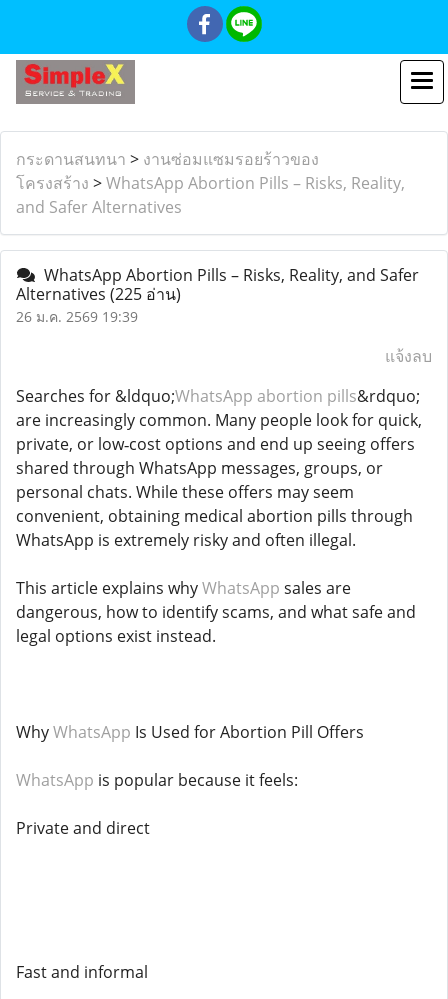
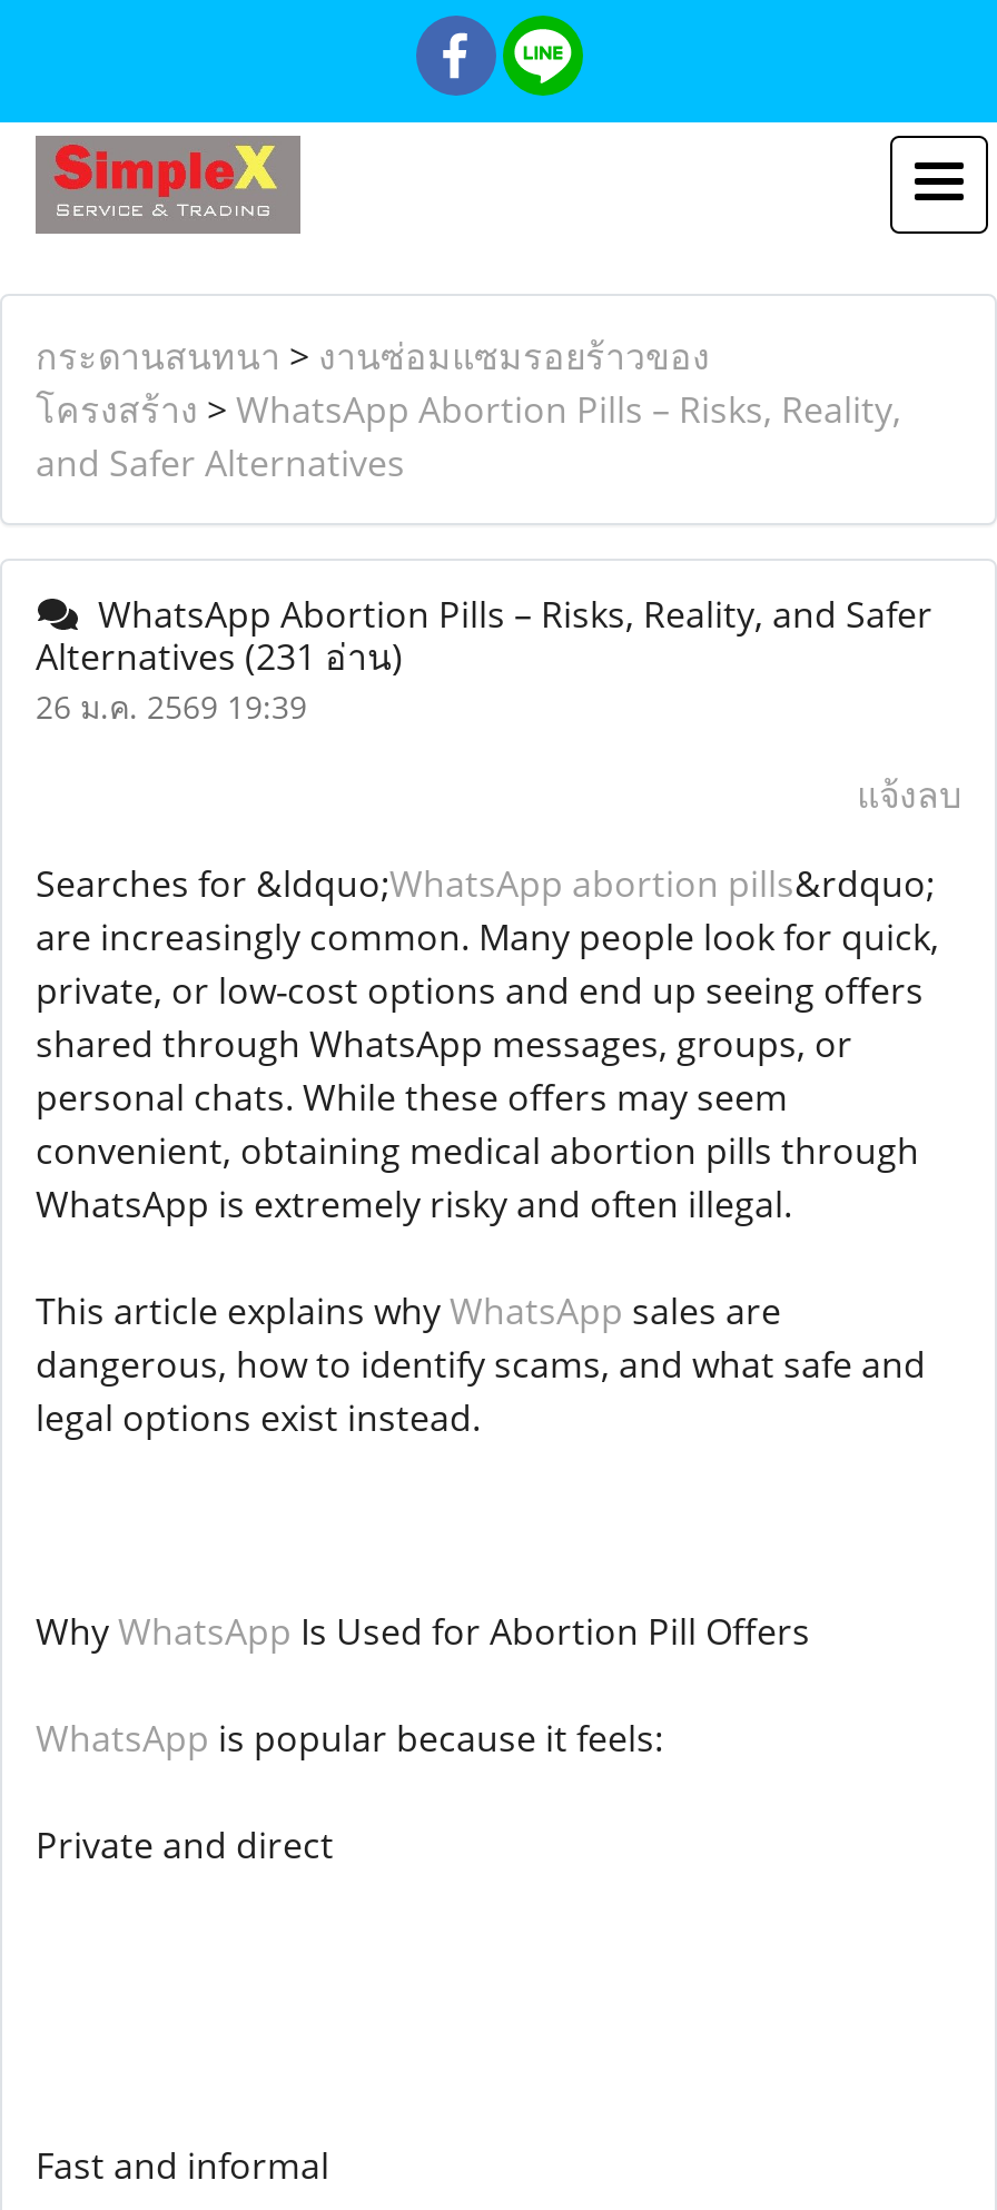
[16,283,181,305] Alternatives (225 อ่าน) -> [36,632,403,681] Alternatives (231 อ่าน)

